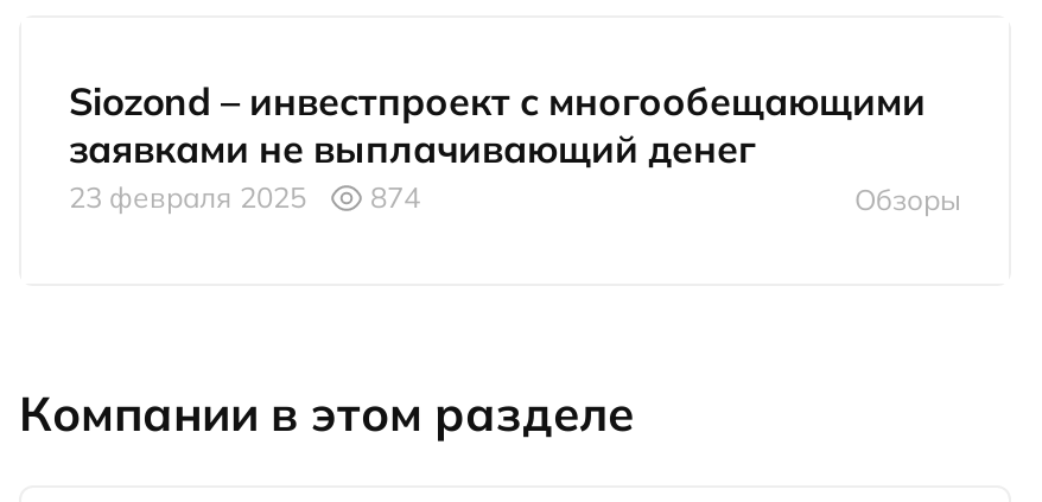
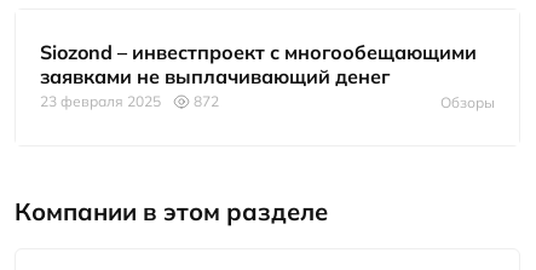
[69,180,420,216] 23 февраля 2025 874 -> [40,93,219,111] 23 февраля 2025 872

